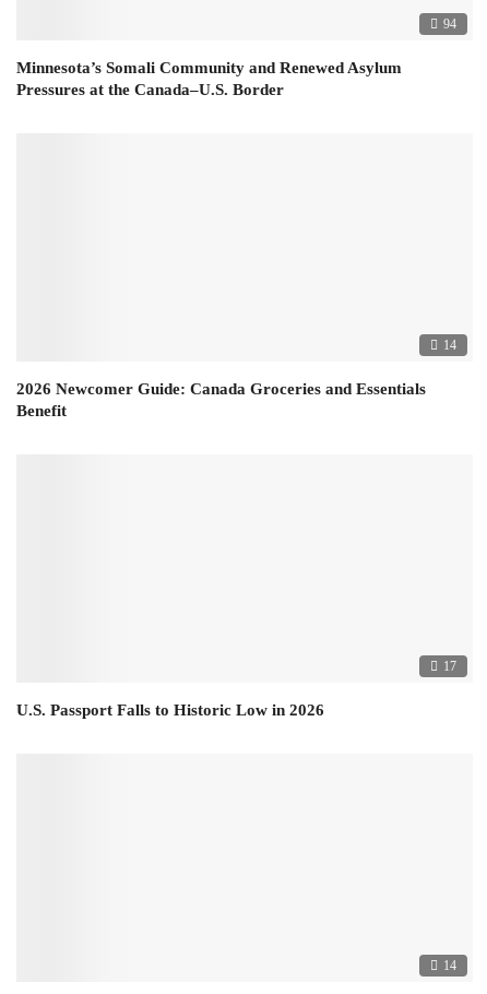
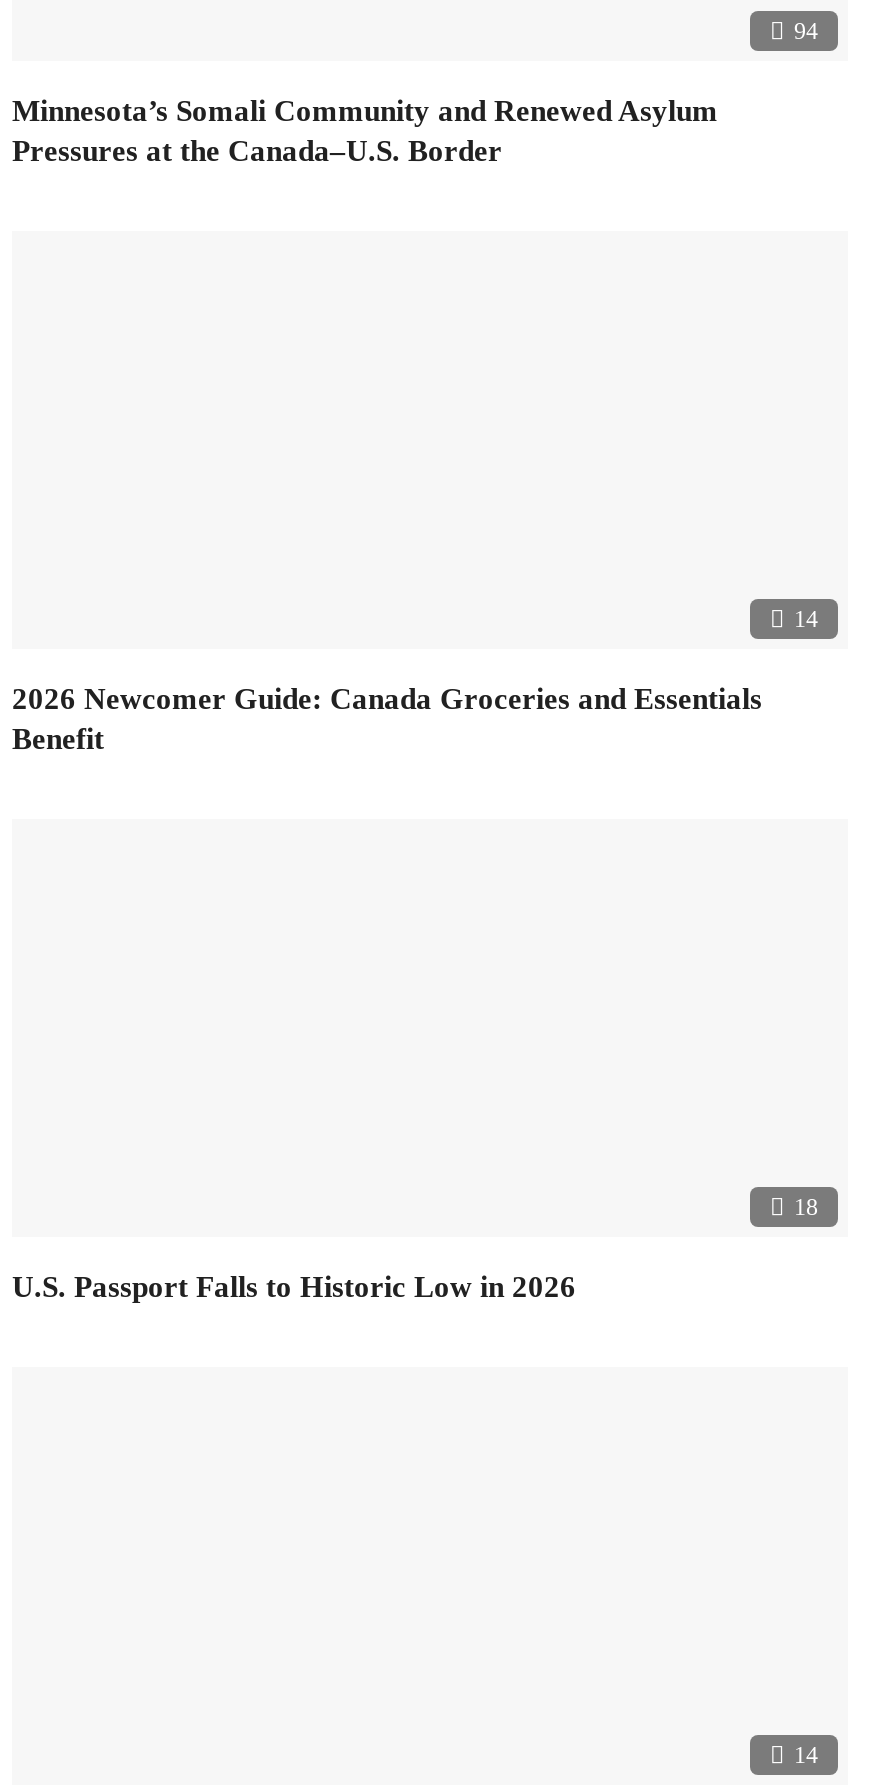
[443,658,456,674] 17 -> [794,1194,818,1222] 18

